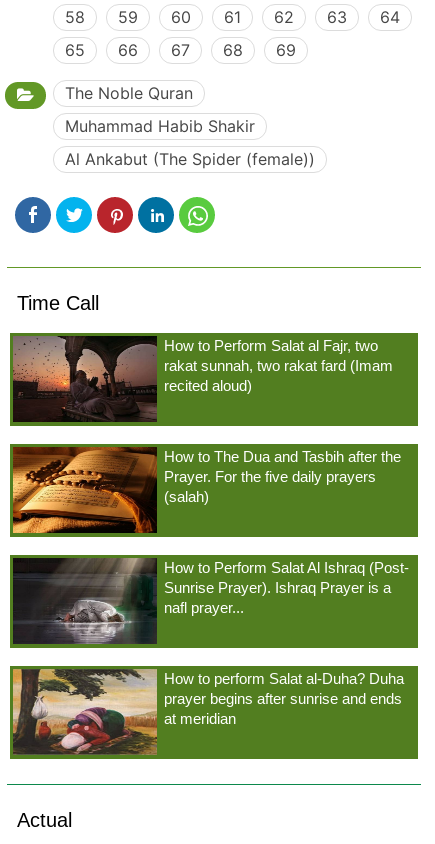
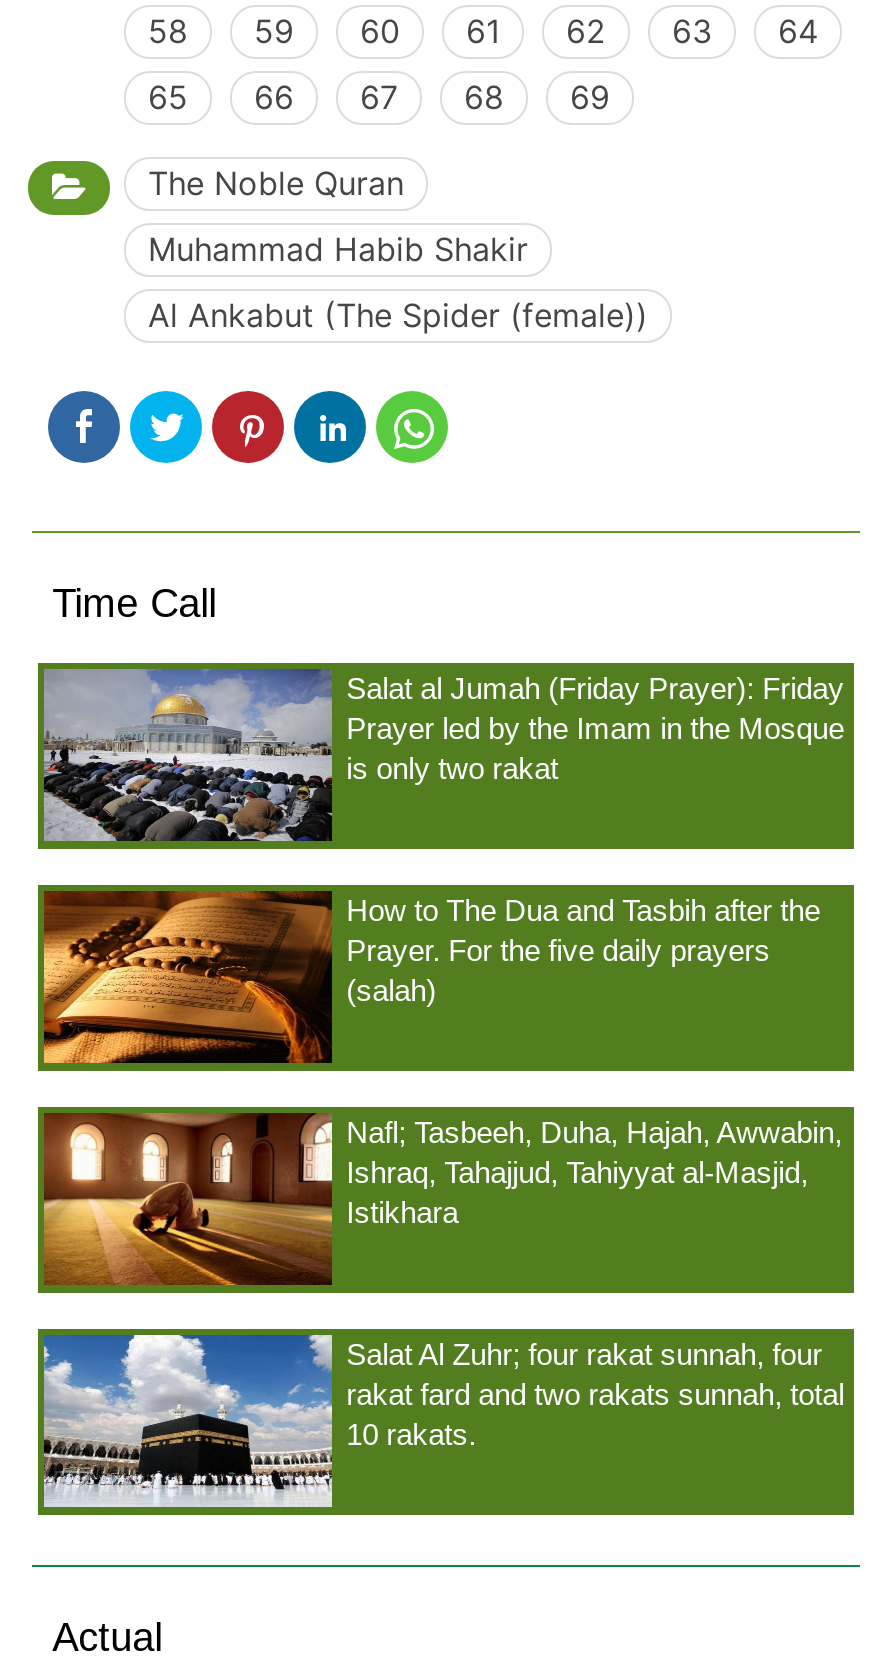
[12,335,393,423] [image] | How to Perform Salat al Fajr, two | rakat sunnah, two rakat fard (Imam | recited aloud) -> [42,667,844,843] [image] | Salat al Jumah (Friday Prayer): Friday | Prayer led by the Imam in the Mosque | is only two rakat
[12,557,409,645] [image] | How to Perform Salat Al Ishraq (Post- | Sunrise Prayer). Ishraq Prayer is a | nafl prayer... -> [42,1111,842,1287] [image] | Nafl; Tasbeeh, Duha, Hajah, Awwabin, | Ishraq, Tahajjud, Tahiyyat al-Masjid, | Istikhara
[12,668,404,755] [image] | How to perform Salat al-Duha? Duha | prayer begins after sunrise and ends | at meridian -> [42,1333,844,1509] [image] | Salat Al Zuhr; four rakat sunnah, four | rakat fard and two rakats sunnah, total | 10 rakats.

